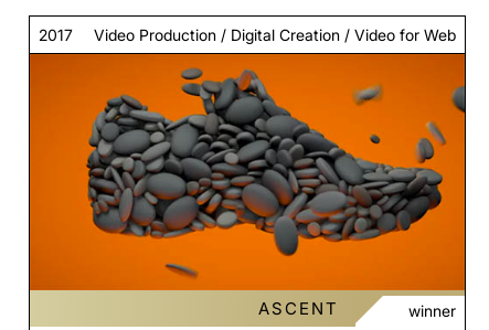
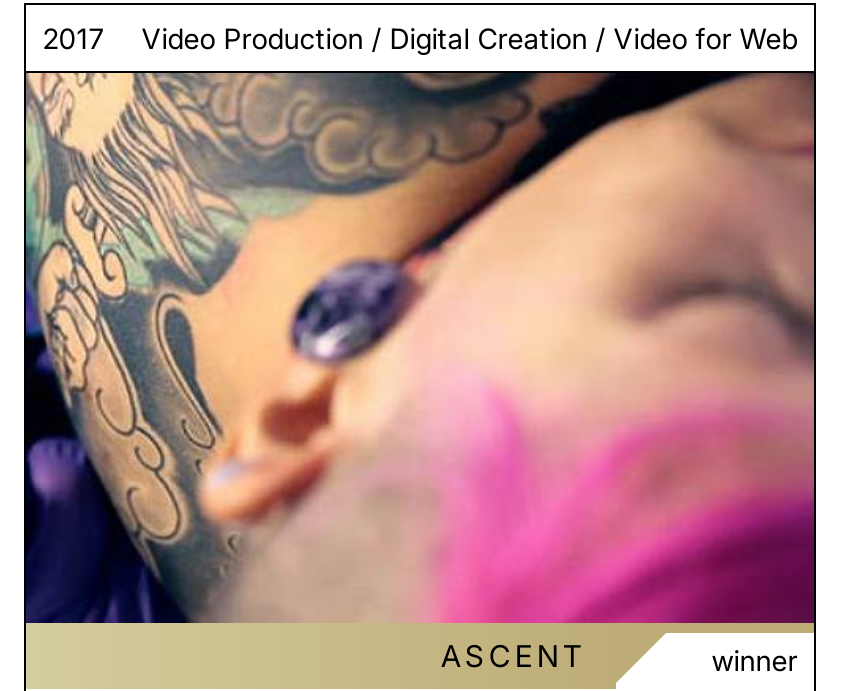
[29,52,466,291] [image] -> [24,70,816,626] [image]

